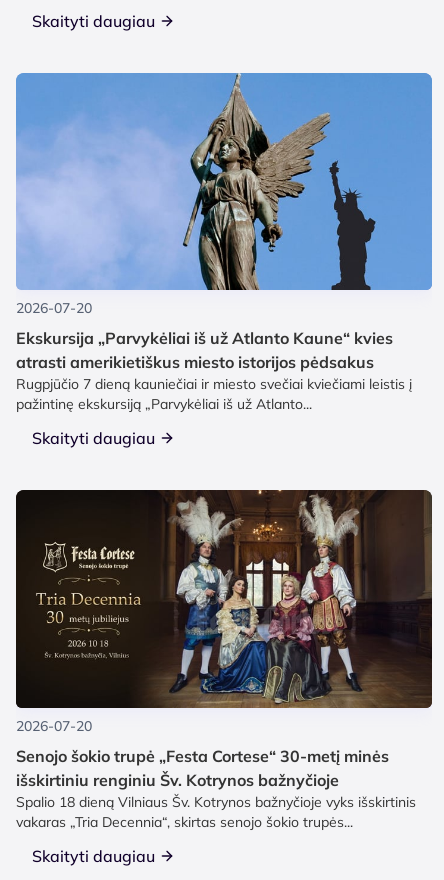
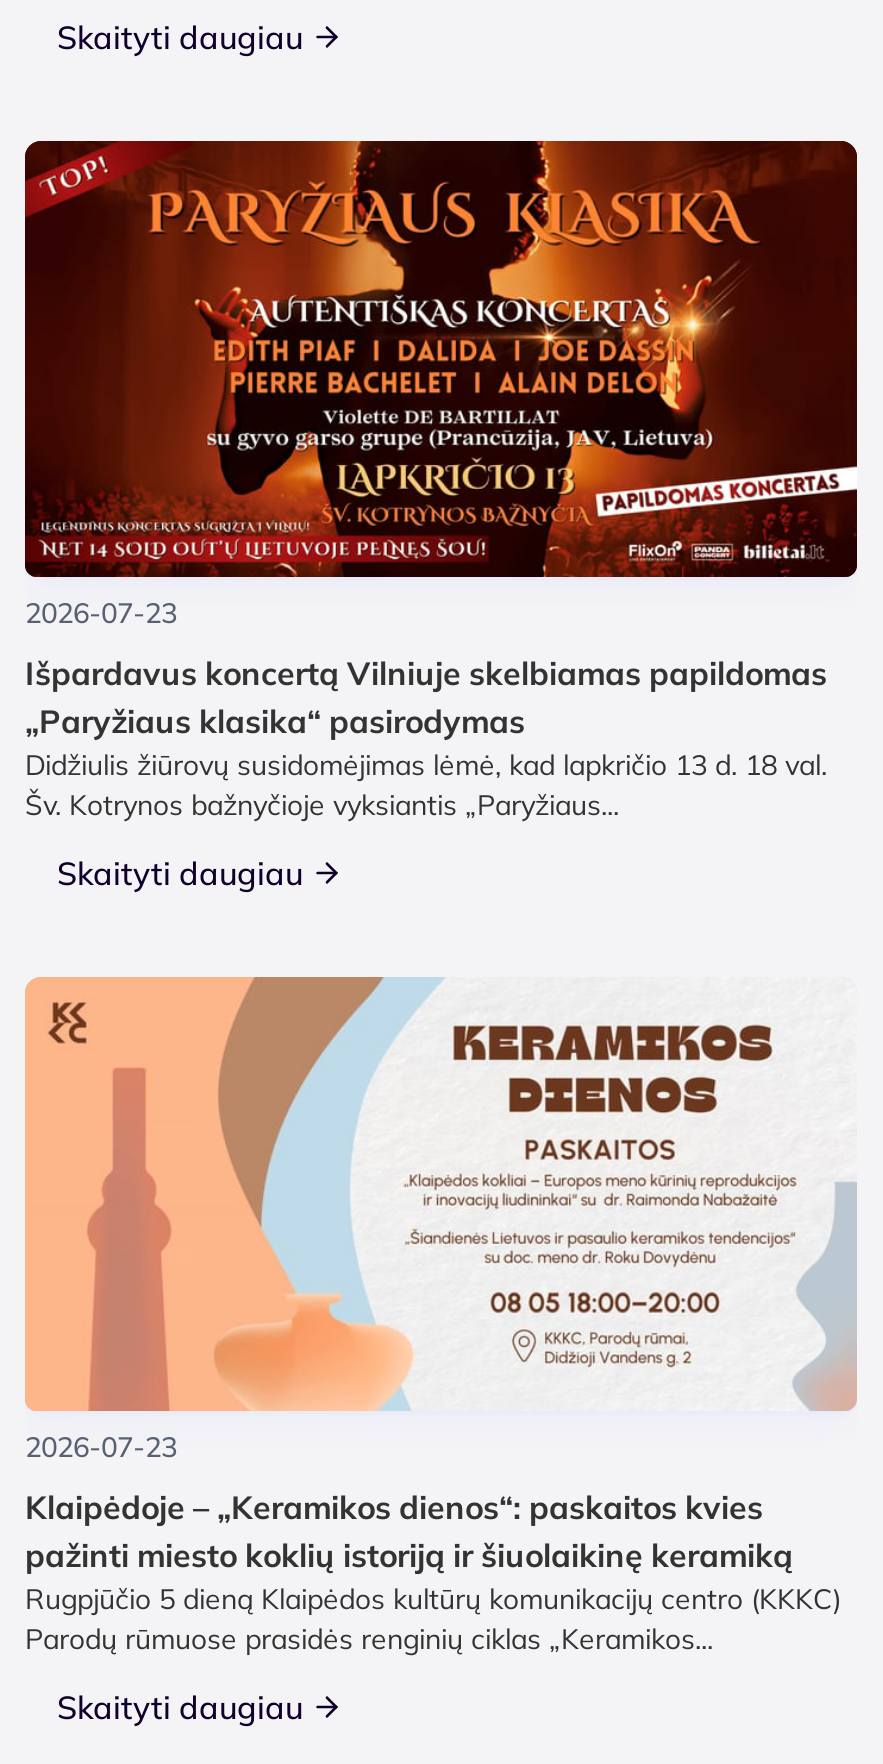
[15,72,433,317] [image] | 2026-07-20 -> [23,139,859,630] [image] | 2026-07-23
[16,328,412,413] Ekskursija „Parvykėliai iš už Atlanto Kaune“ kvies | atrasti amerikietiškus miesto istorijos pėdsakus | Rugpjūčio 7 dieną kauniečiai ir miesto svečiai kviečiami leistis į | pažintinę ekskursiją „Parvykėliai iš už Atlanto... -> [25,652,827,822] Išpardavus koncertą Vilniuje skelbiamas papildomas | „Paryžiaus klasika“ pasirodymas | Didžiulis žiūrovų susidomėjimas lėmė, kad lapkričio 13 d. 18 val. | Šv. Kotrynos bažnyčioje vyksiantis „Paryžiaus...
[15,489,433,735] [image] | 2026-07-20 -> [25,975,857,1465] [image] | 2026-07-23
[16,746,416,831] Senojo šokio trupė „Festa Cortese“ 30-metį minės | išskirtiniu renginiu Šv. Kotrynos bažnyčioje | Spalio 18 dieną Vilniaus Šv. Kotrynos bažnyčioje vyks išskirtinis | vakaras „Tria Decennia“, skirtas senojo šokio trupės... -> [25,1487,841,1657] Klaipėdoje – „Keramikos dienos“: paskaitos kvies | pažinti miesto koklių istoriją ir šiuolaikinę keramiką | Rugpjūčio 5 dieną Klaipėdos kultūrų komunikacijų centro (KKKC) | Parodų rūmuose prasidės renginių ciklas „Keramikos...

